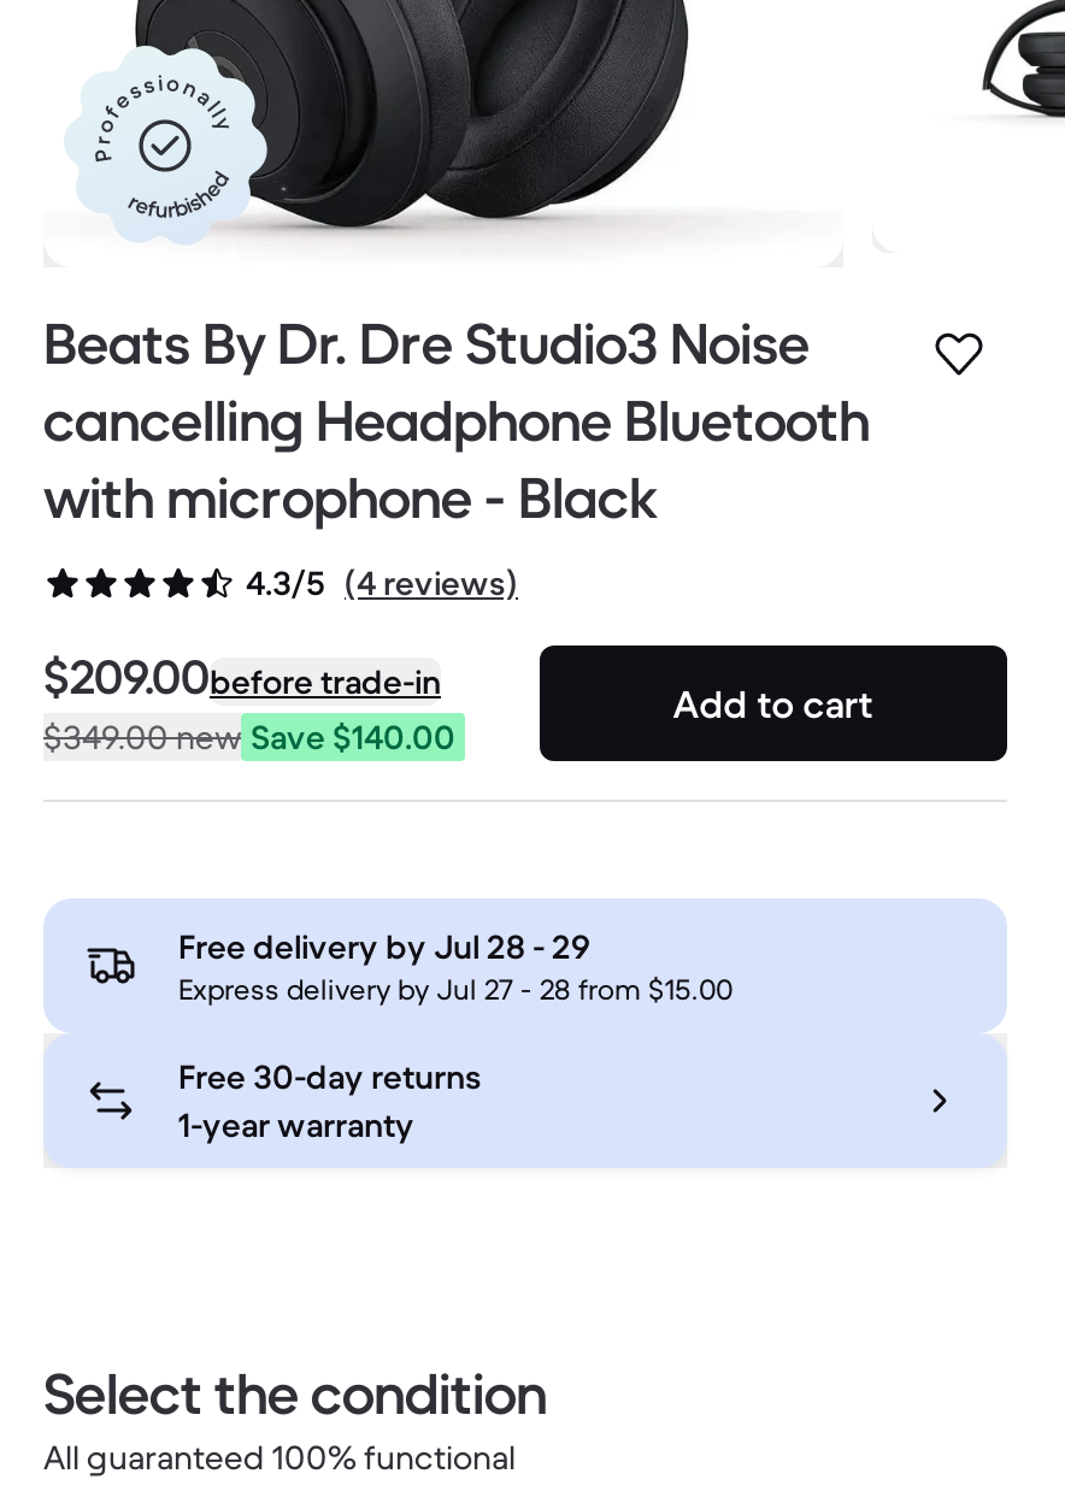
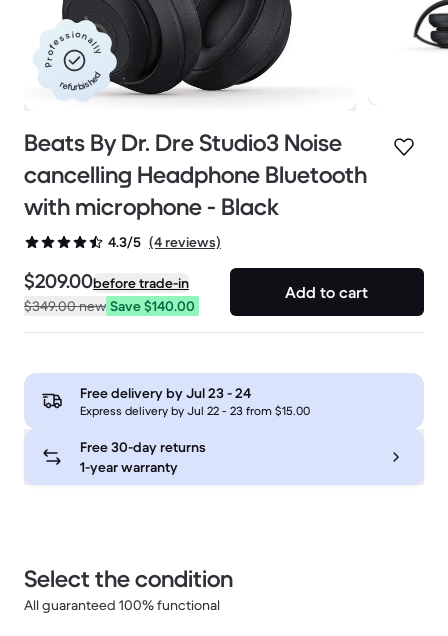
[178,926,590,969] Free delivery by Jul 28 - 29 -> [80,384,251,402] Free delivery by Jul 23 - 24
[178,972,732,1008] Express delivery by Jul 27 - 28 from $15.00 -> [80,403,310,418] Express delivery by Jul 22 - 23 from $15.00

